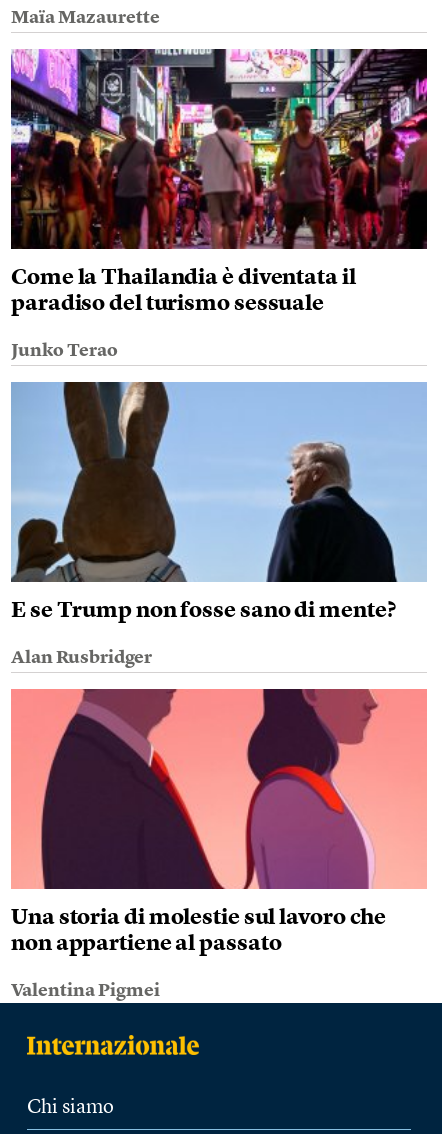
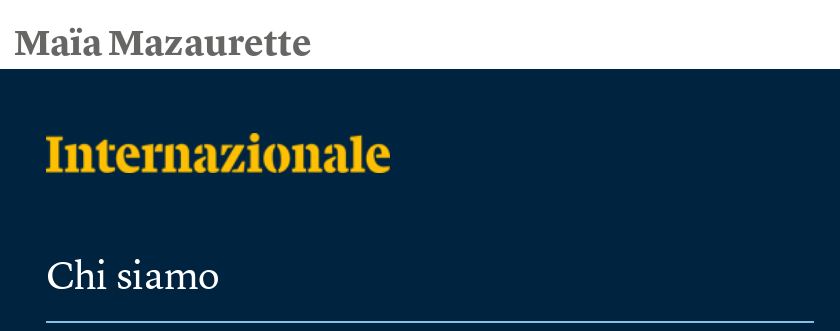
[10,48,428,360] [image] | Come la Thailandia è diventata il | paradiso del turismo sessuale | Junko Terao -> none
[10,381,428,667] [image] | E se Trump non fosse sano di mente? | Alan Rusbridger -> none
[10,688,428,1000] [image] | Una storia di molestie sul lavoro che | non appartiene al passato | Valentina Pigmei -> none

